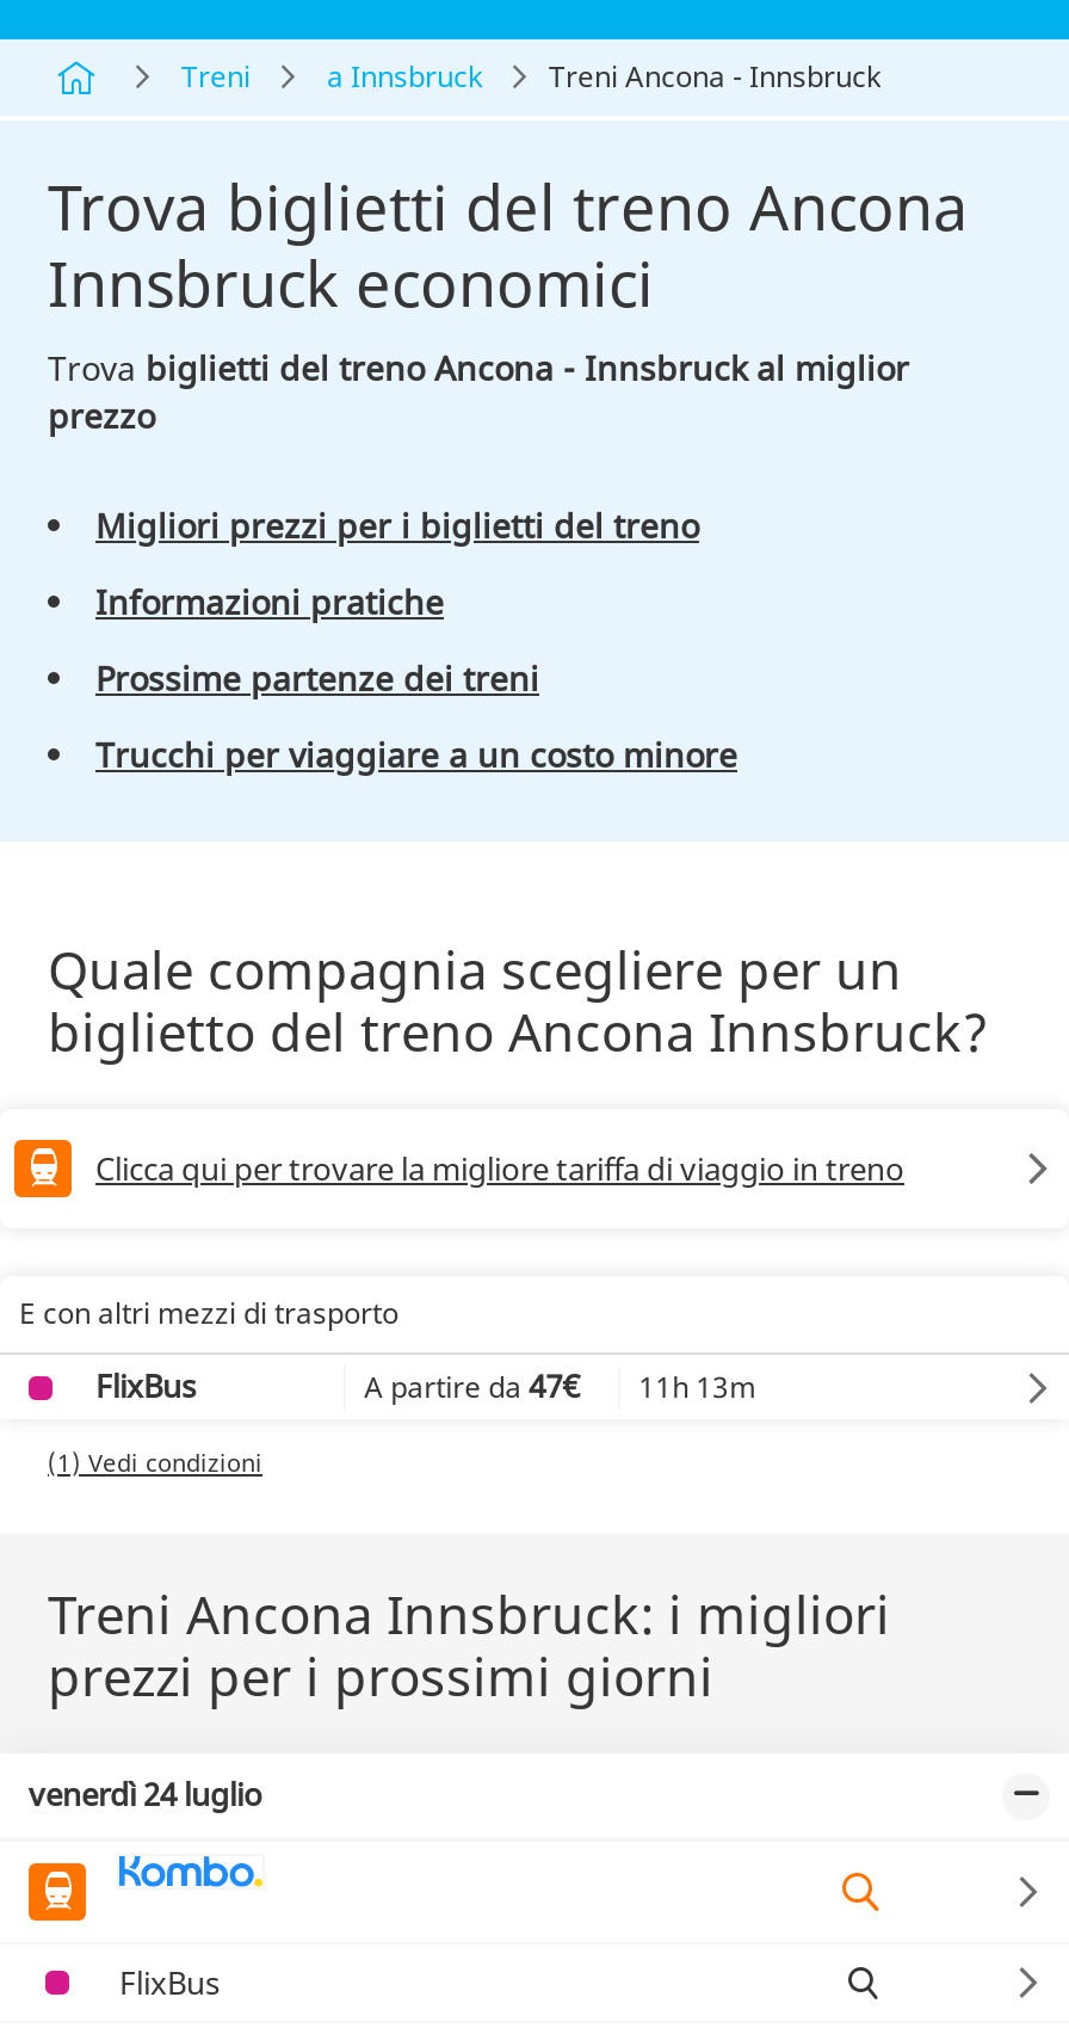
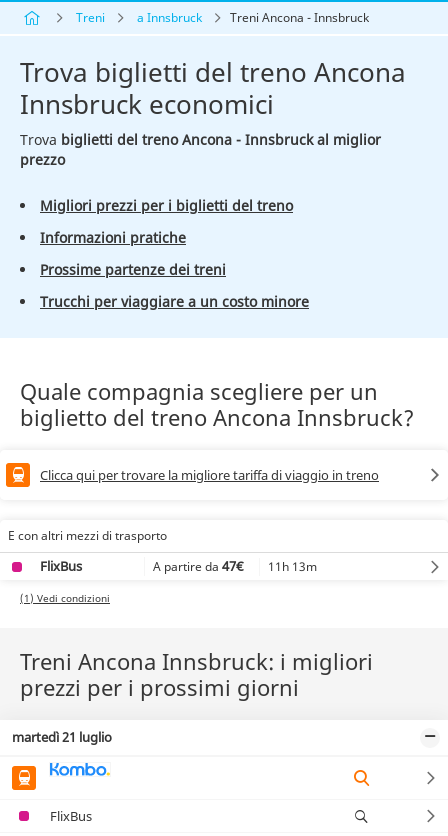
[29,1773,262,1816] venerdì 24 luglio -> [12,728,112,746] martedì 21 luglio

